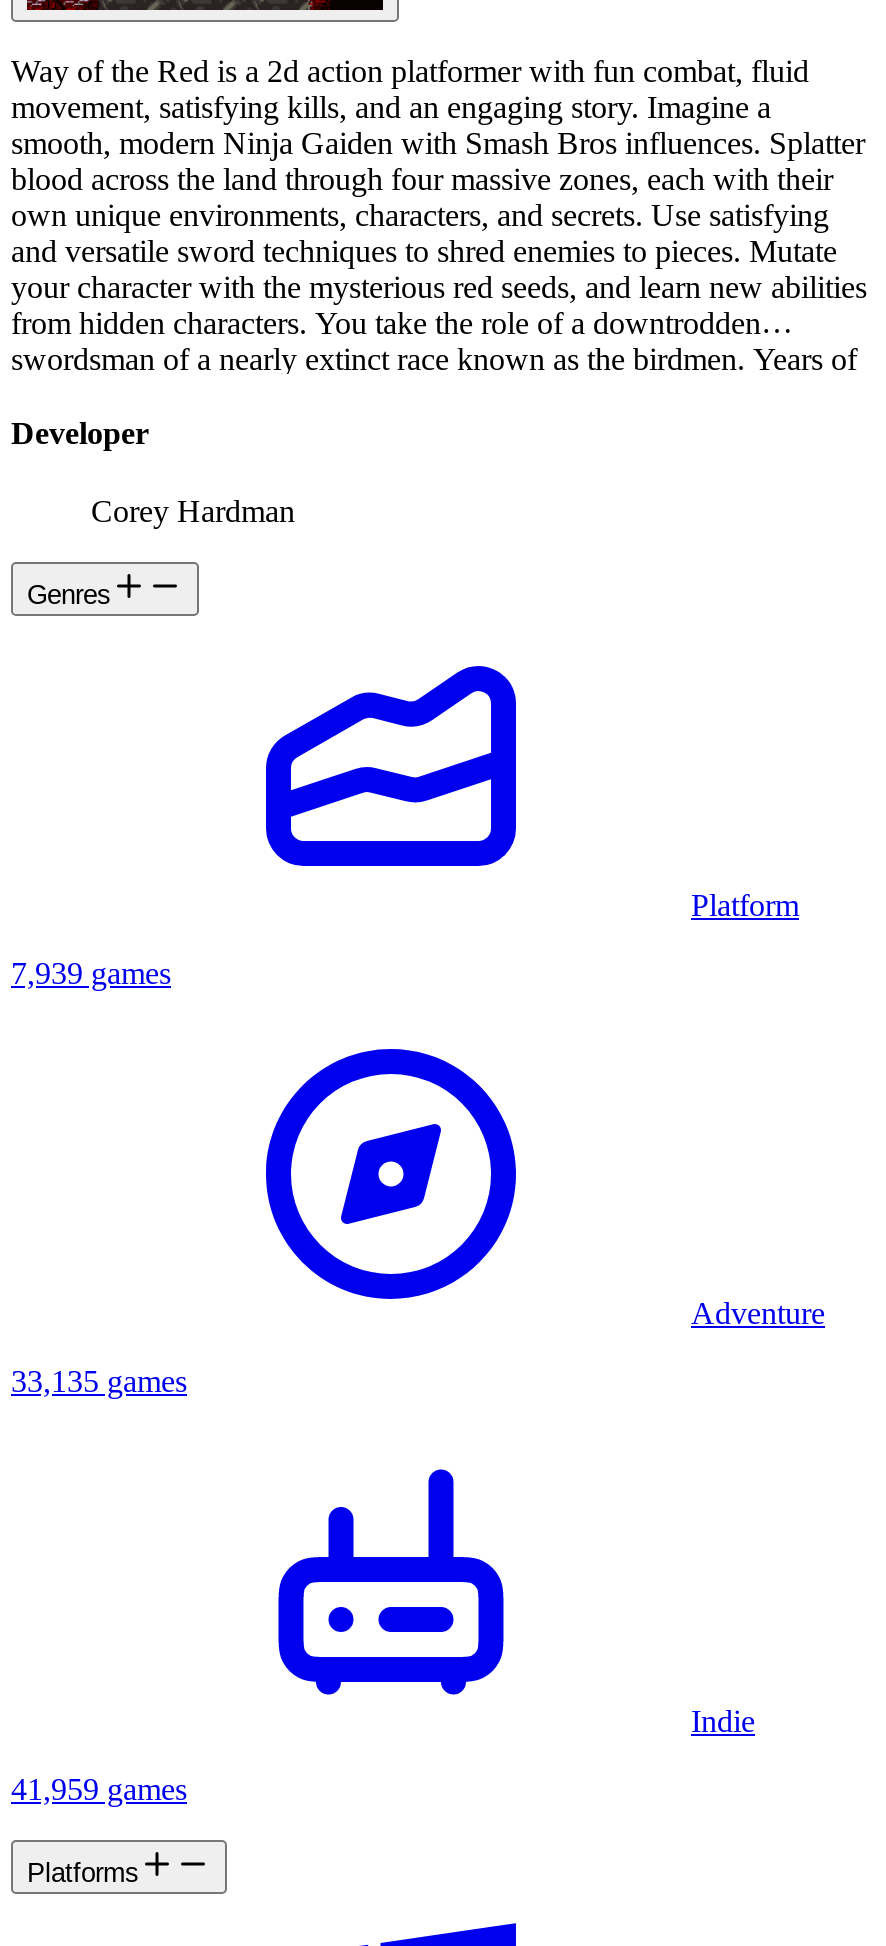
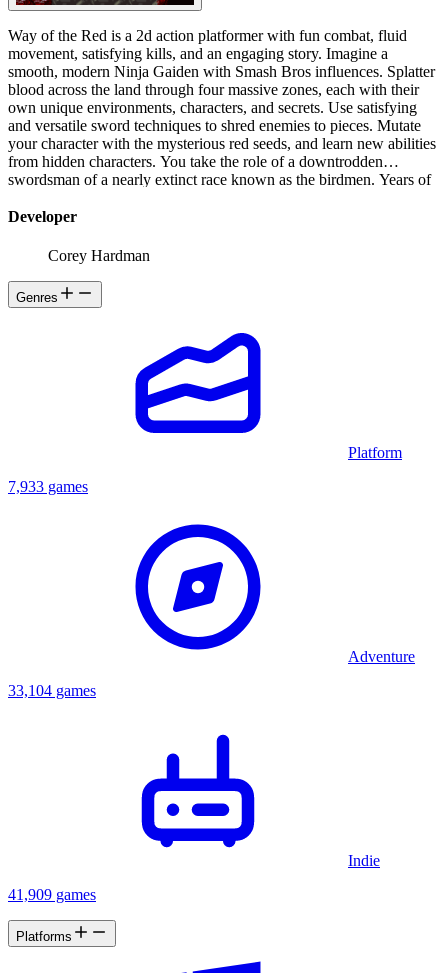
[11,956,171,990] 7,939 games -> [8,478,88,495] 7,933 games
[11,1364,187,1398] 33,135 games -> [8,682,96,699] 33,104 games
[11,1772,187,1806] 41,959 games -> [8,886,96,903] 41,909 games

